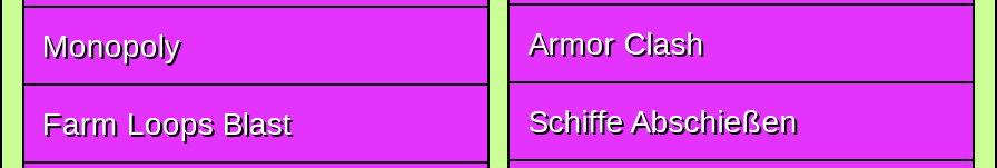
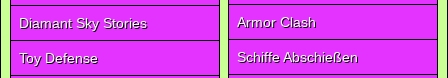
[42,27,180,63] Monopoly -> [19,15,147,31] Diamant Sky Stories
[42,105,291,141] Farm Loops Blast -> [19,50,98,66] Toy Defense

